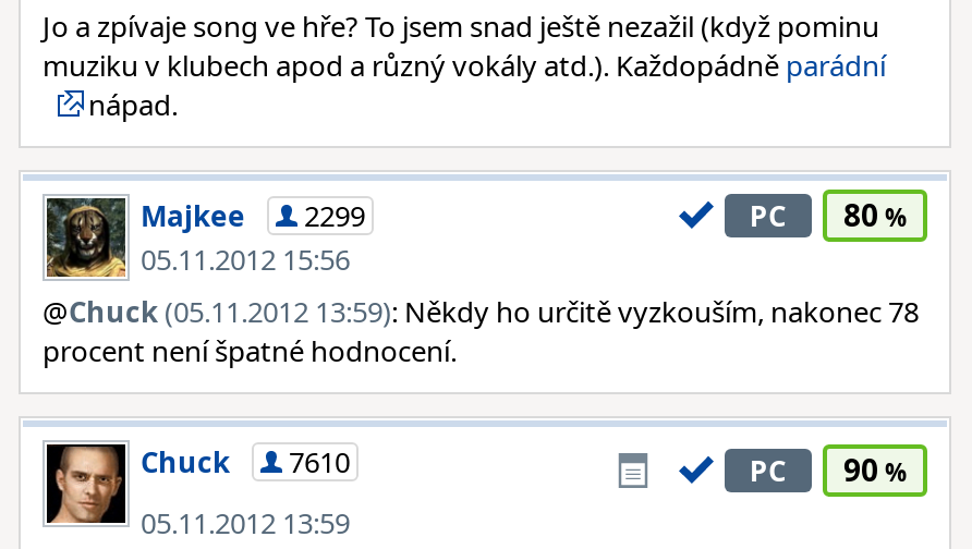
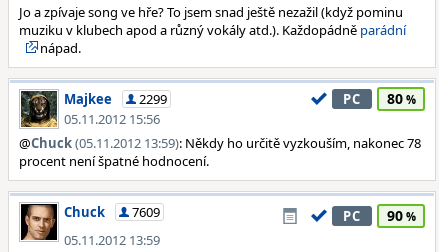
[141,442,350,481] Chuck 7610 -> [64,203,160,221] Chuck 7609

